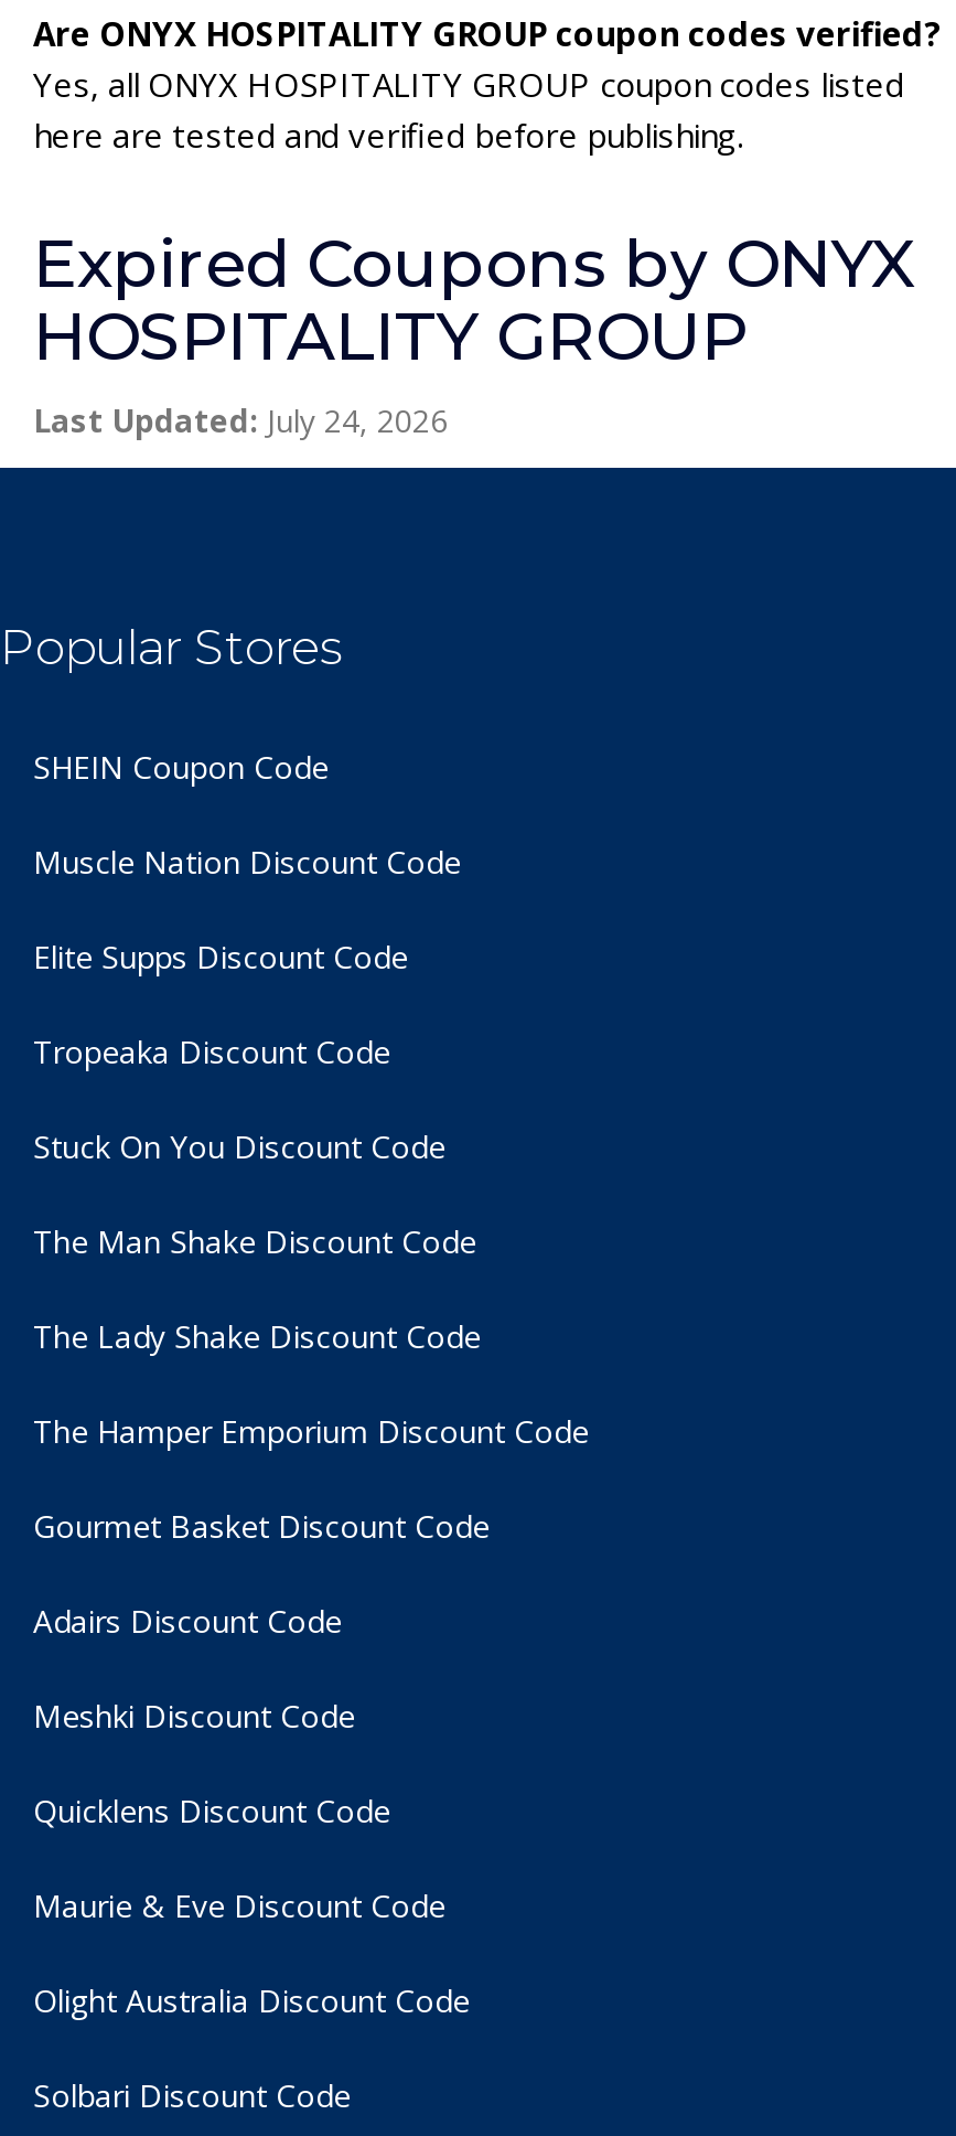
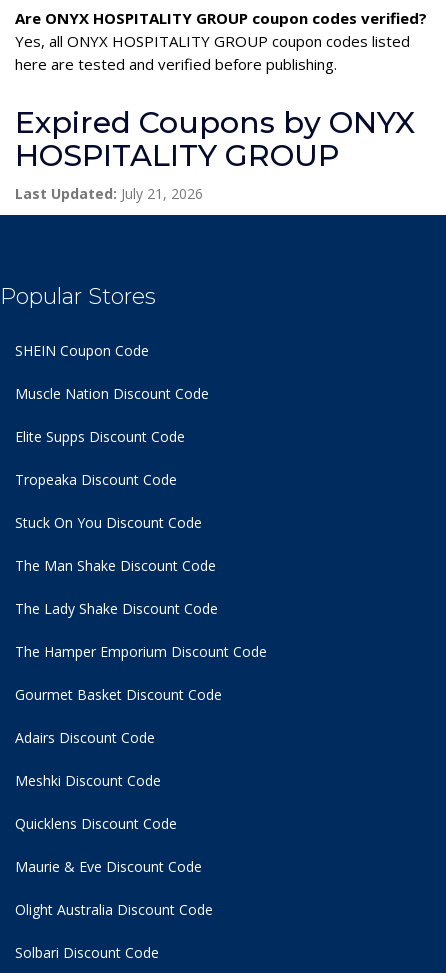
[33,399,448,441] Last Updated: July 24, 2026 -> [15,184,203,203] Last Updated: July 21, 2026

